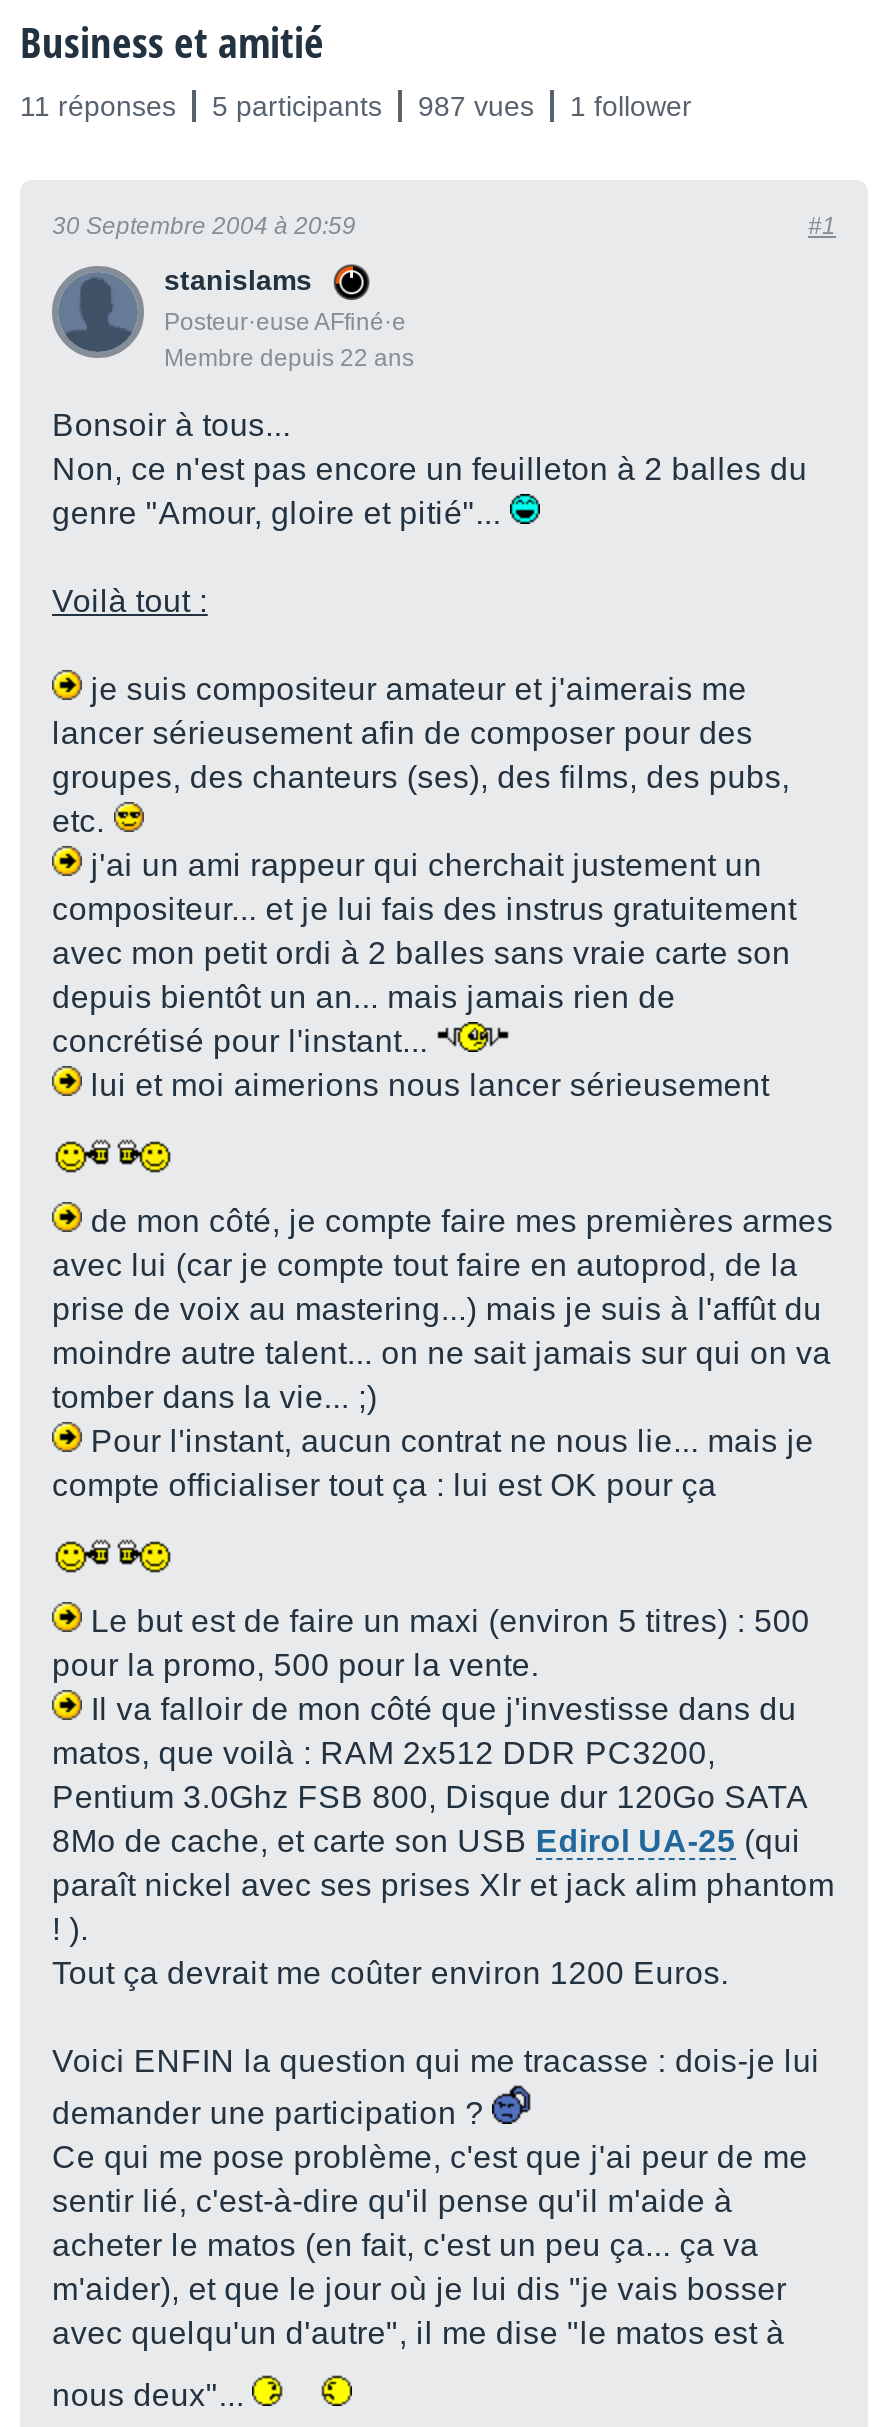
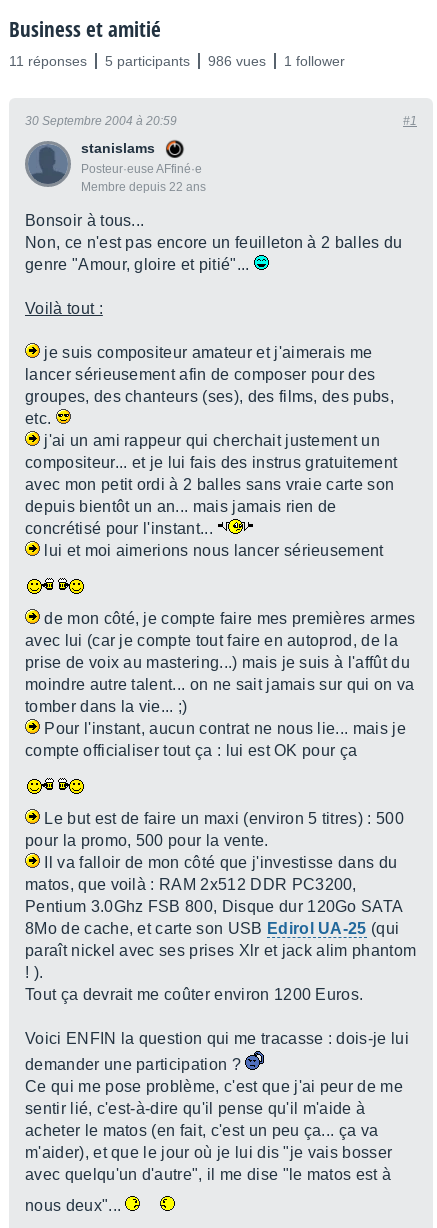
[20,90,692,122] 11 réponses 5 participants 987 vues 1 follower -> [9,53,345,69] 11 réponses 5 participants 986 vues 1 follower

